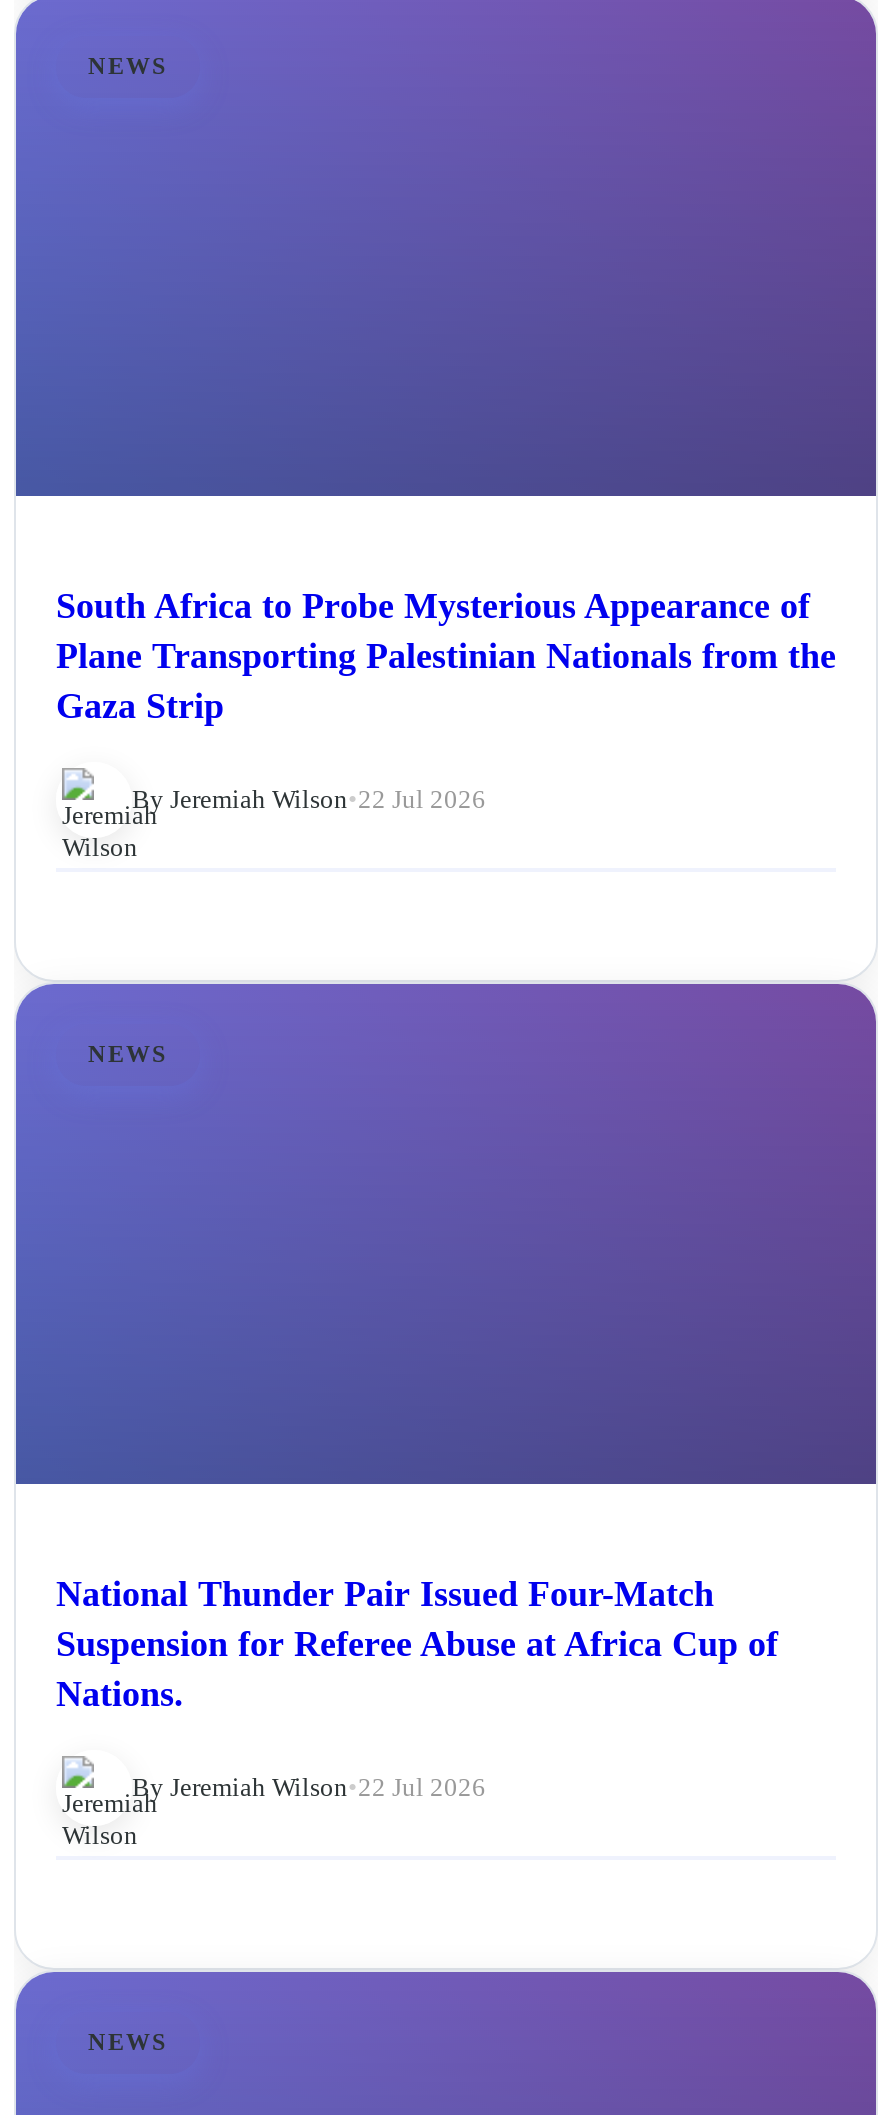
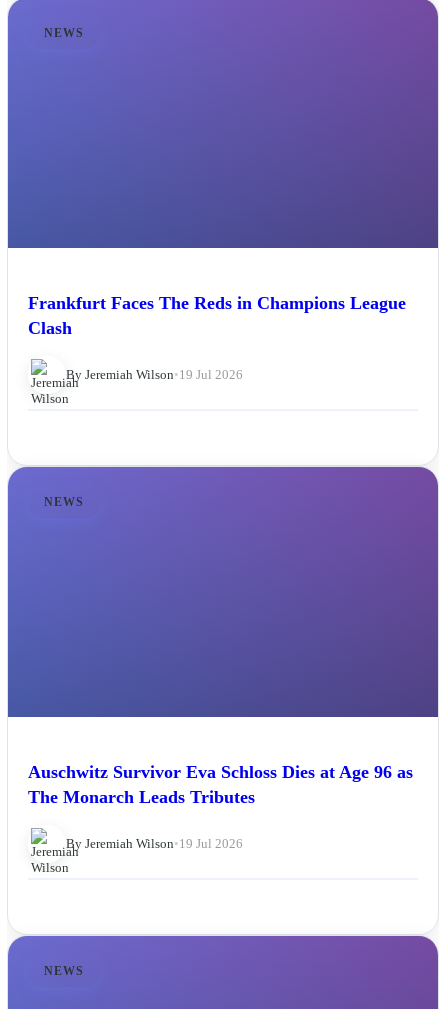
[56,585,836,725] South Africa to Probe Mysterious Appearance of | Plane Transporting Palestinian Nationals from the | Gaza Strip -> [28,292,406,337] Frankfurt Faces The Reds in Champions League | Clash
[132,783,486,813] By Jeremiah Wilson • 22 Jul 2026 -> [66,366,243,381] By Jeremiah Wilson • 19 Jul 2026
[56,1573,778,1713] National Thunder Pair Issued Four-Match | Suspension for Referee Abuse at Africa Cup of | Nations. -> [28,761,413,806] Auschwitz Survivor Eva Schloss Dies at Age 96 as | The Monarch Leads Tributes
[132,1771,486,1801] By Jeremiah Wilson • 22 Jul 2026 -> [66,835,243,850] By Jeremiah Wilson • 19 Jul 2026

